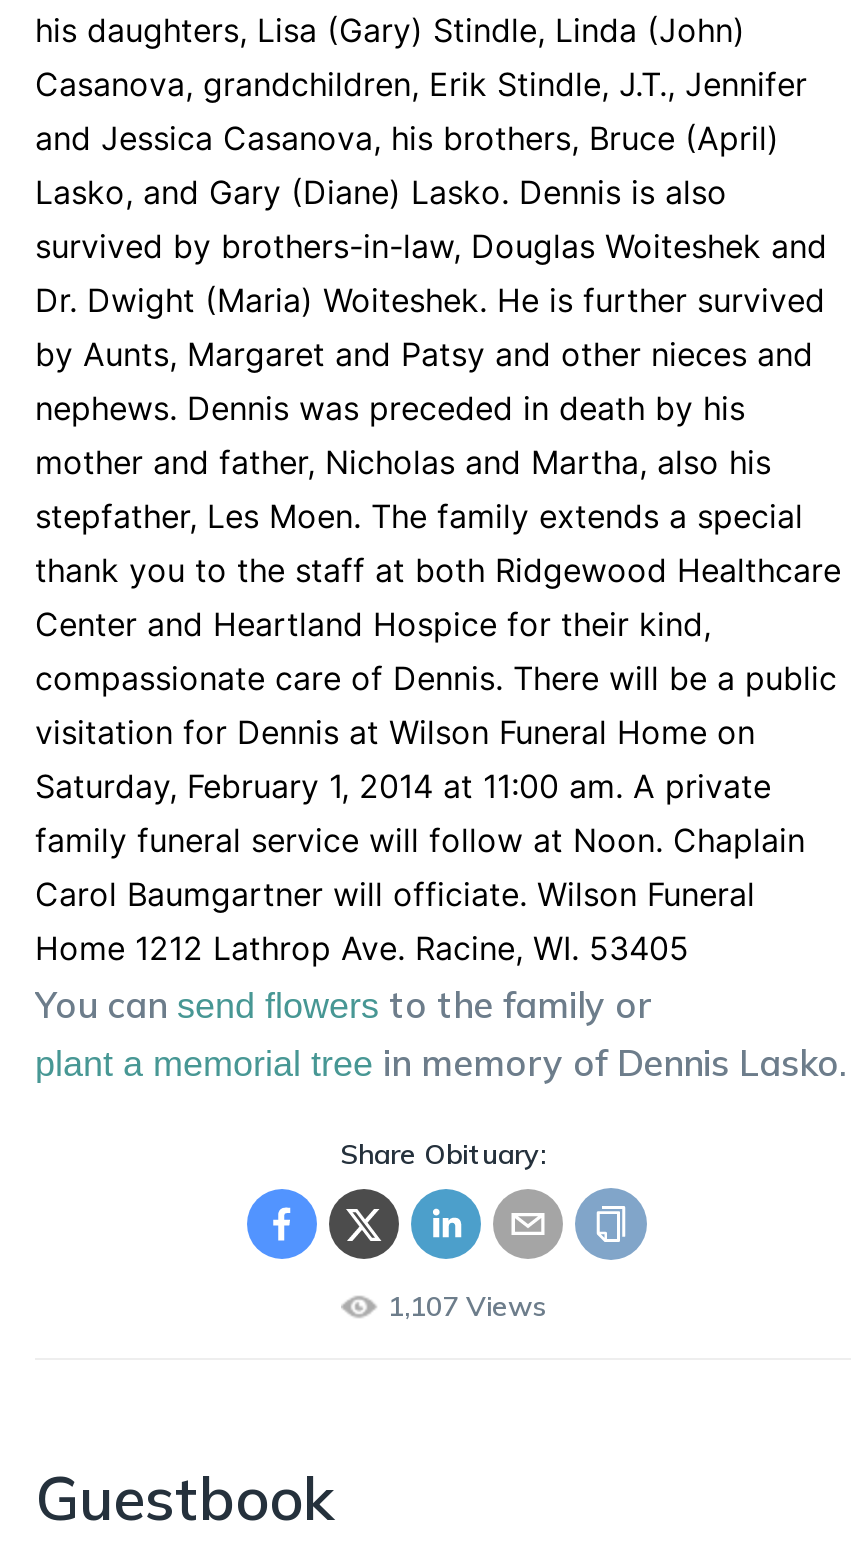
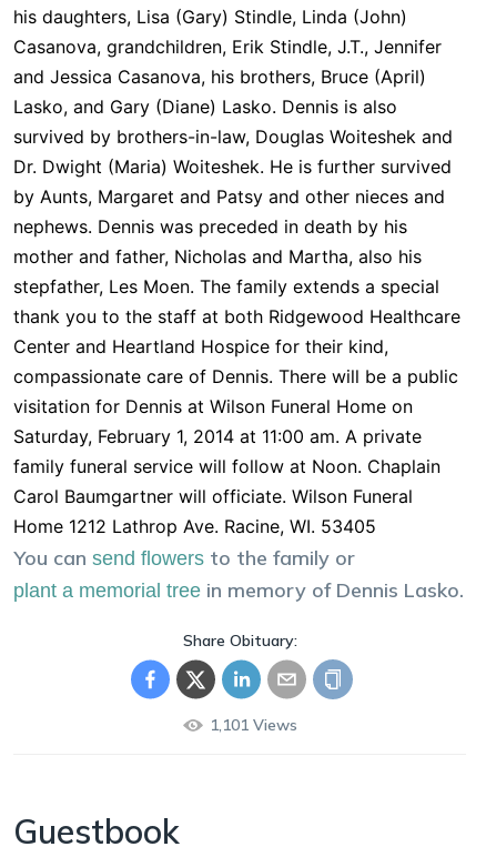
[388,1287,546,1323] 1,107 Views -> [209,714,297,734] 1,101 Views

